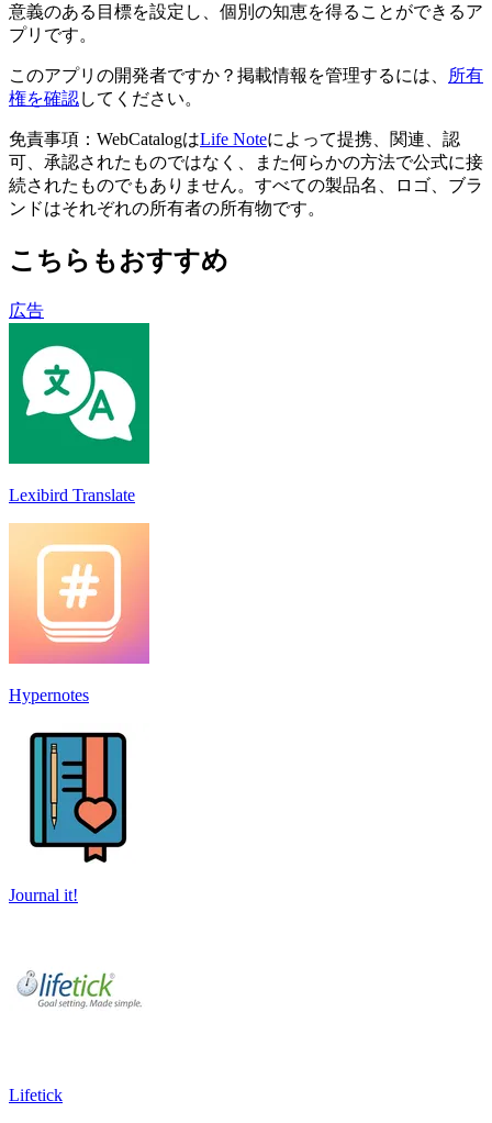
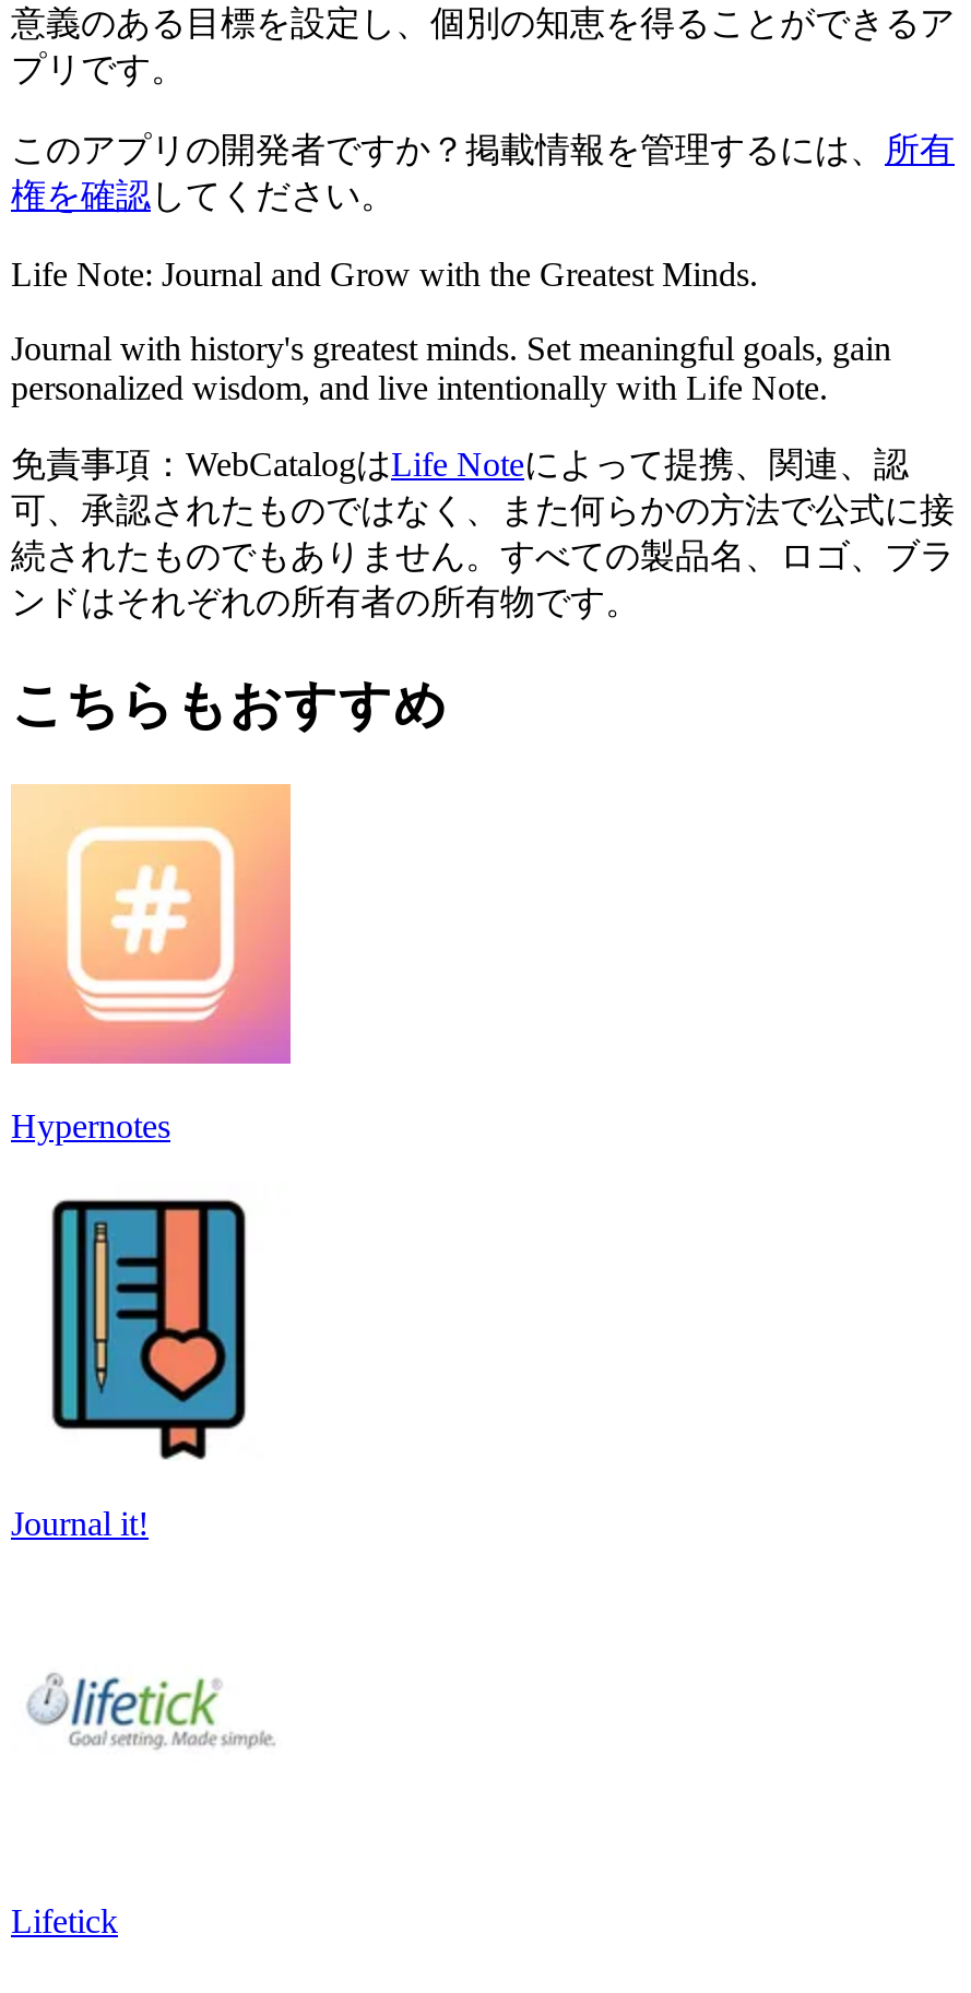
none -> [11,255,891,406] Life Note: Journal and Grow with the Greatest Minds. | Journal with history's greatest minds. Set meaningful goals, gain | personalized wisdom, and live intentionally with Life Note.
moved [9,130,483,274] -> [11,445,955,733]: 免責事項：WebCatalogはLife Noteによって提携、関連、認 | 可、承認されたものではなく、また何らかの方法で公式に接 | 続されたものでもありません。すべての製品名、ロゴ、ブラ | ンドはそれぞれの所有者の所有物です。 | こちらもおすすめ
[9,301,44,319] 広告 -> none
[8,341,150,504] [image] | Lexibird Translate -> none

